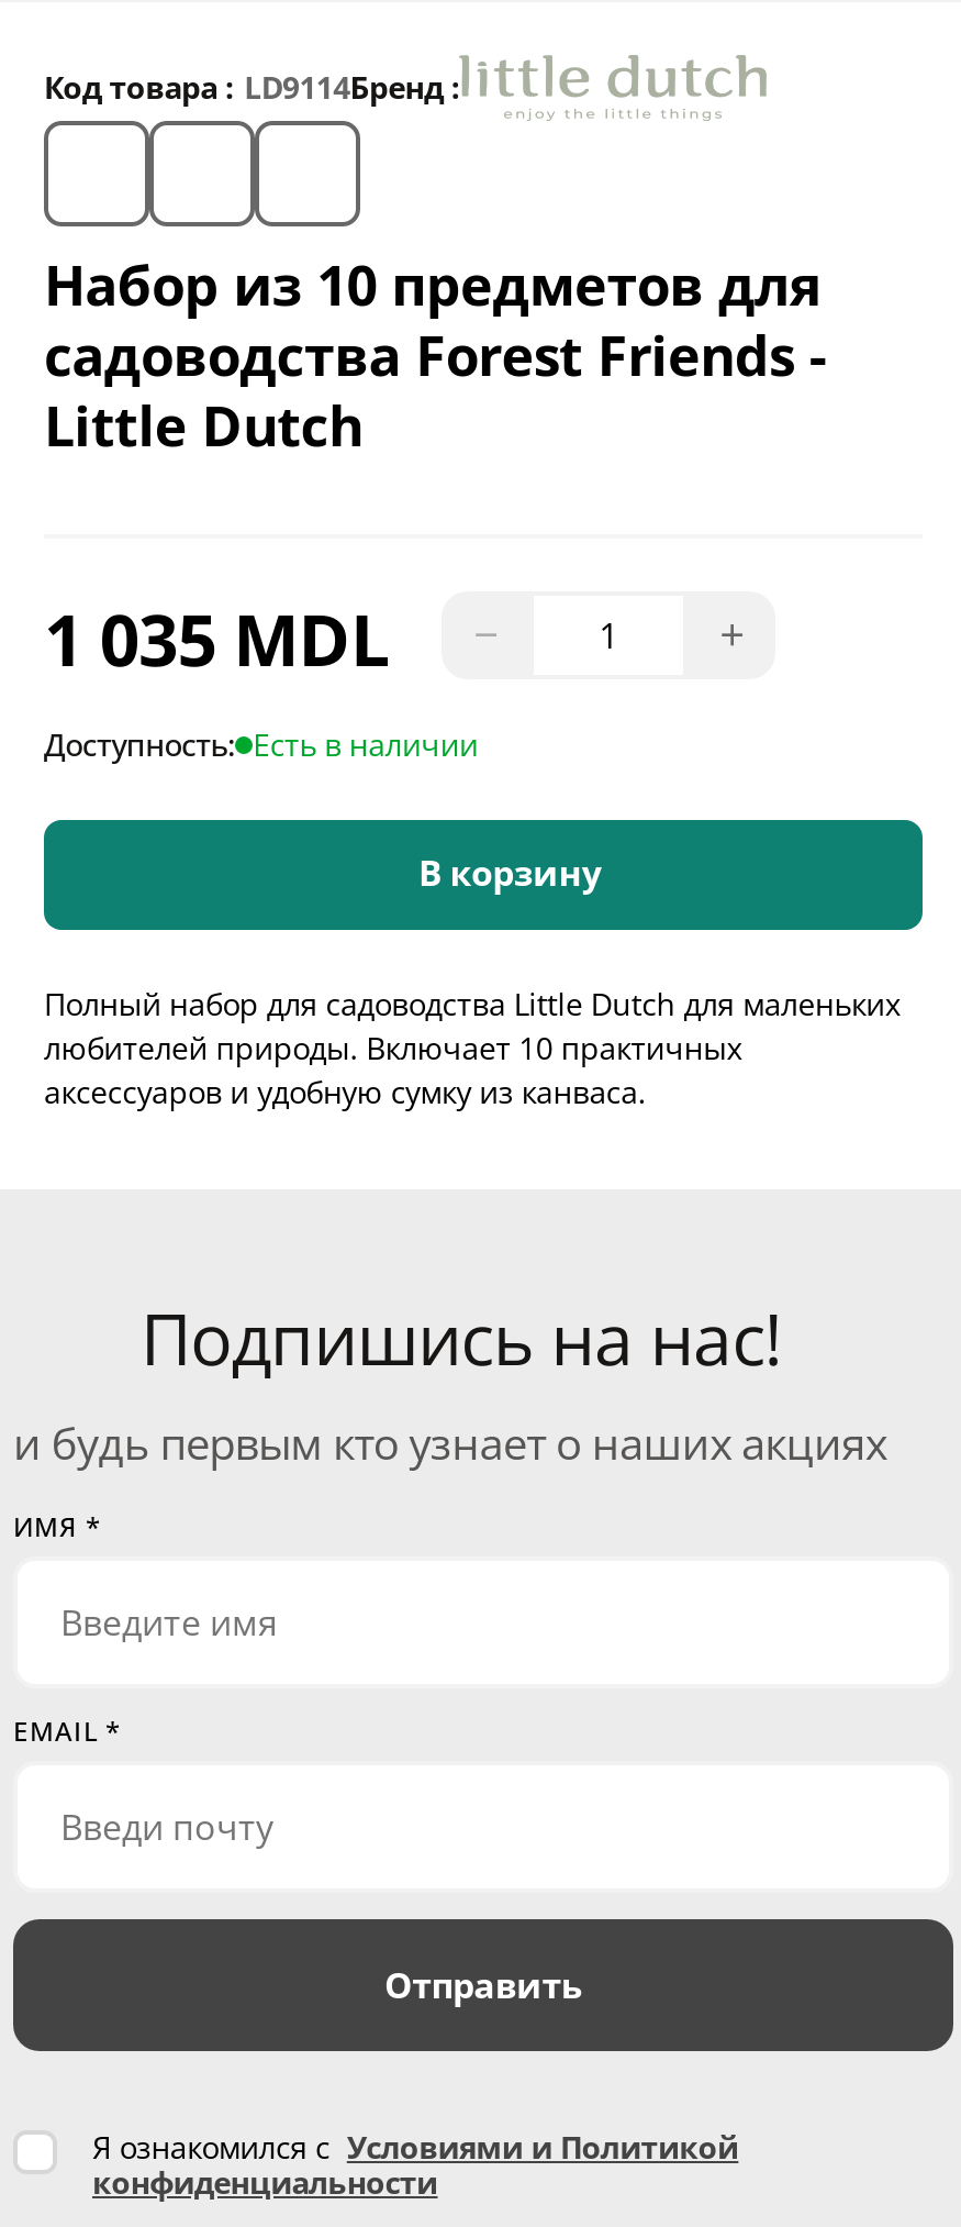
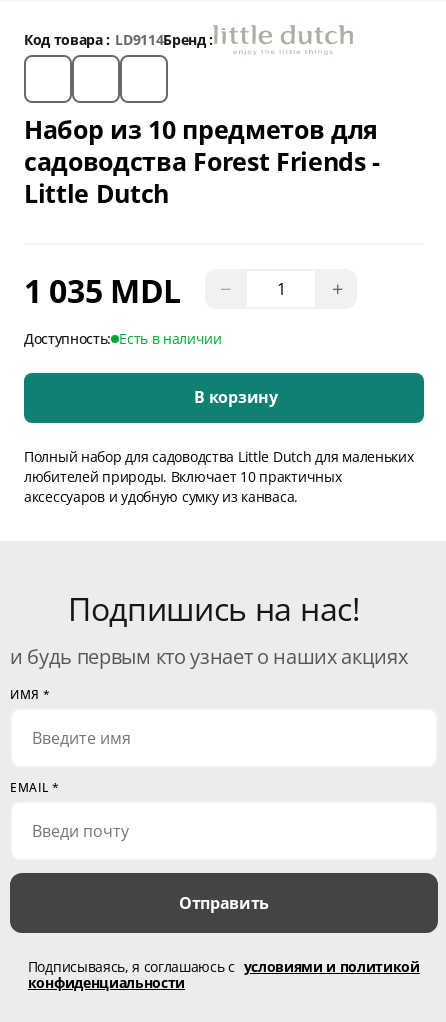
[92,2126,738,2168] Я ознакомился с Условиями и Политикой -> [28,957,420,976] Подписываясь, я соглашаюсь с условиями и политикой

